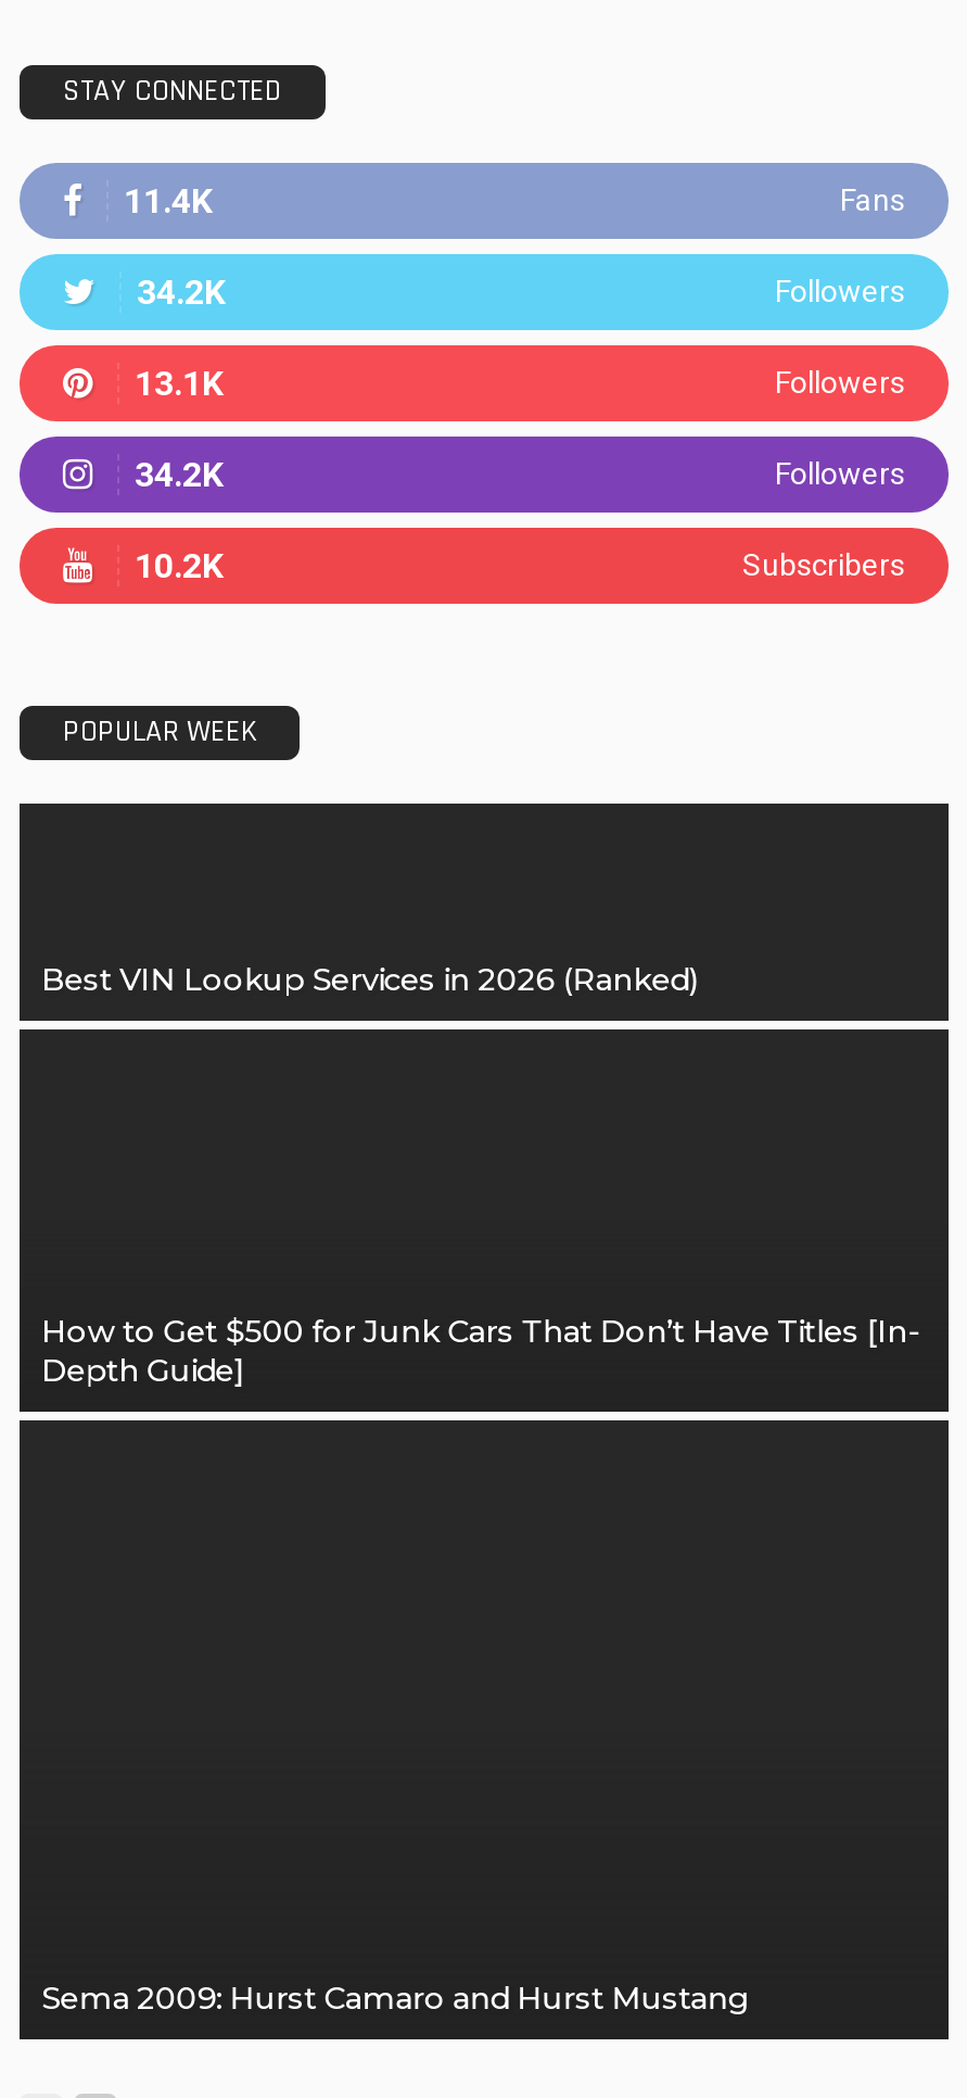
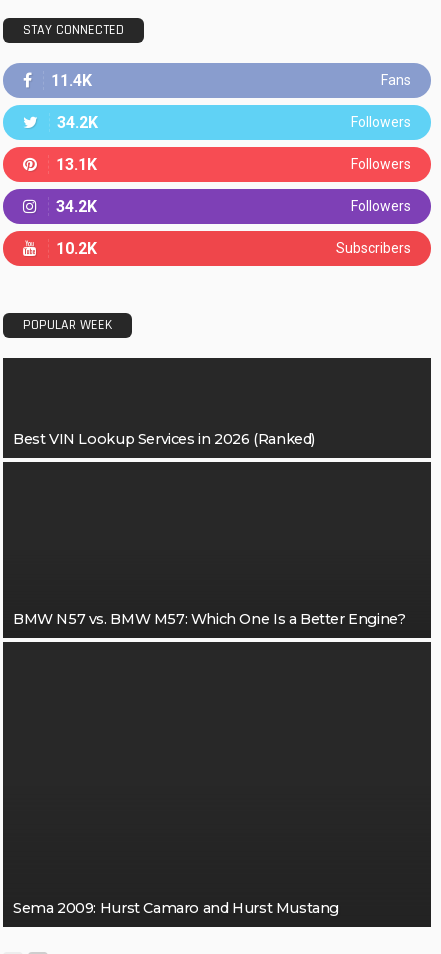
[41,1312,920,1390] How to Get $500 for Junk Cars That Don’t Have Titles [In- | Depth Guide] -> [13,610,405,628] BMW N57 vs. BMW M57: Which One Is a Better Engine?

